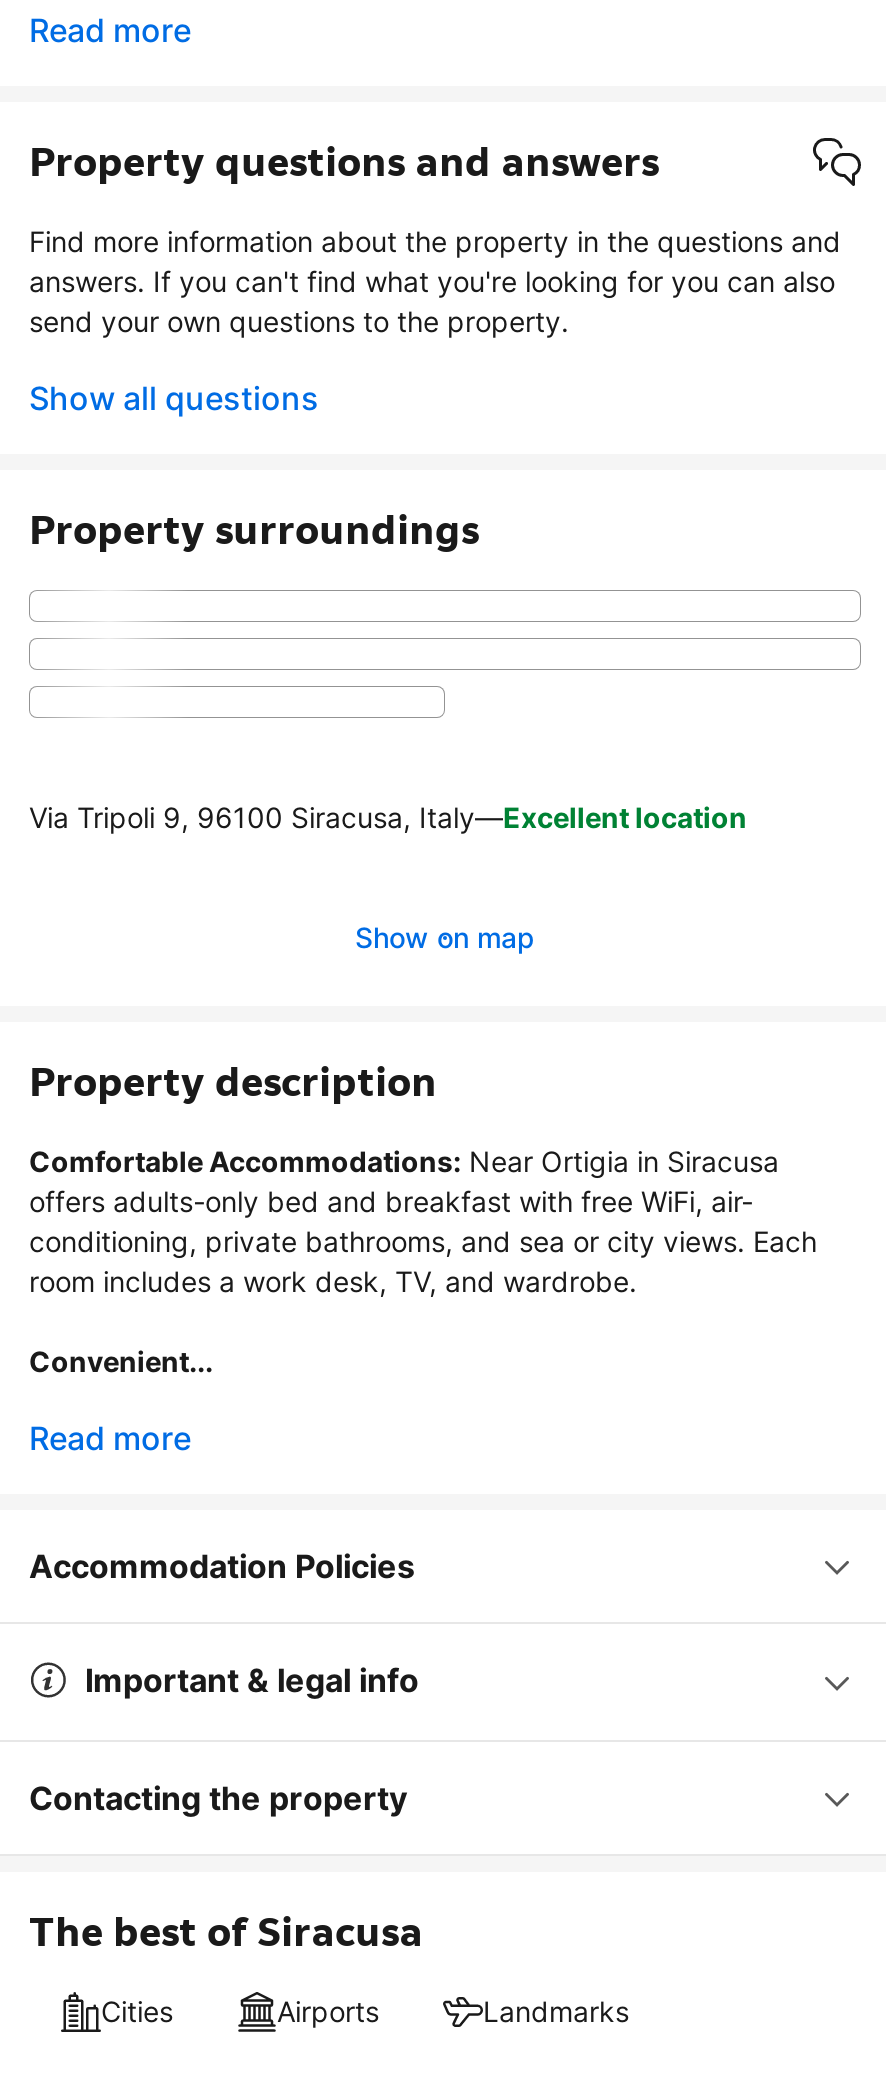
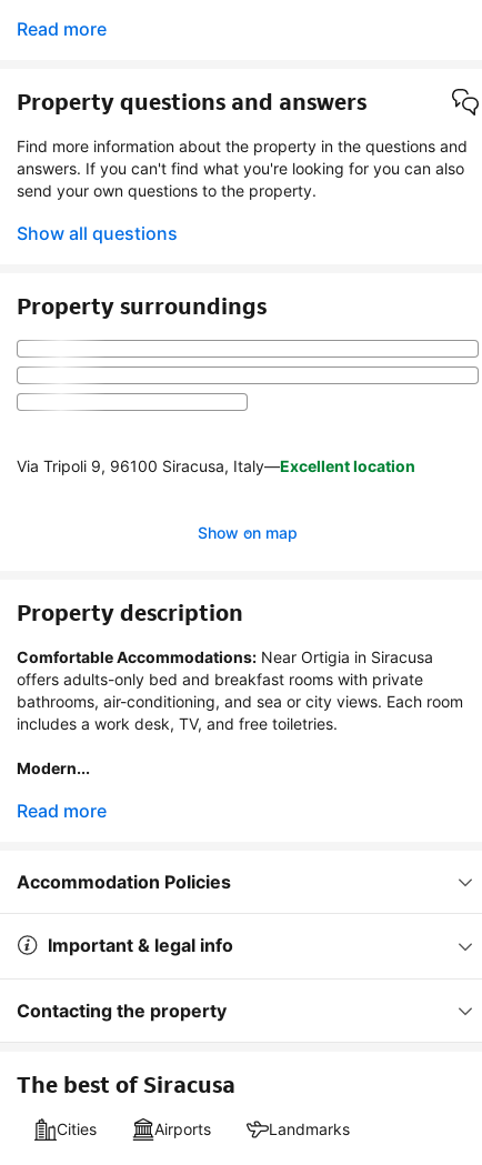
[29,1184,817,1298] offers adults-only bed and breakfast with free WiFi, air- | conditioning, private bathrooms, and sea or city views. Each | room includes a work desk, TV, and wardrobe. -> [17,670,463,733] offers adults-only bed and breakfast rooms with private | bathrooms, air-conditioning, and sea or city views. Each room | includes a work desk, TV, and free toiletries.
[29,1344,213,1378] Convenient... -> [17,758,90,777] Modern...

